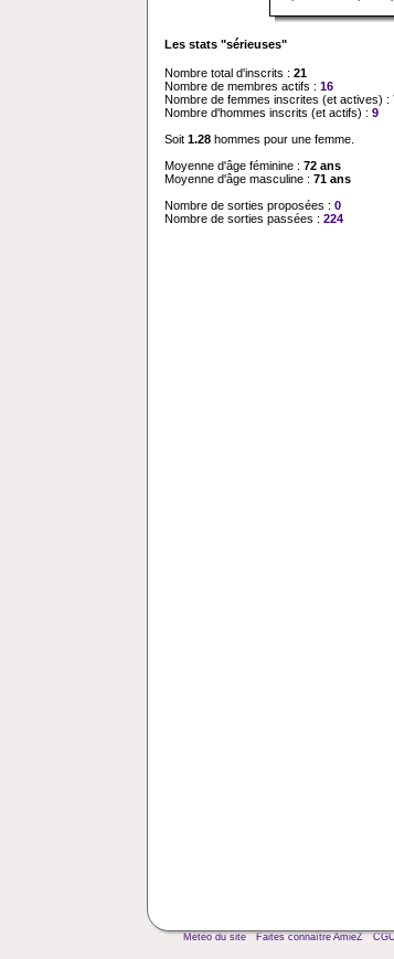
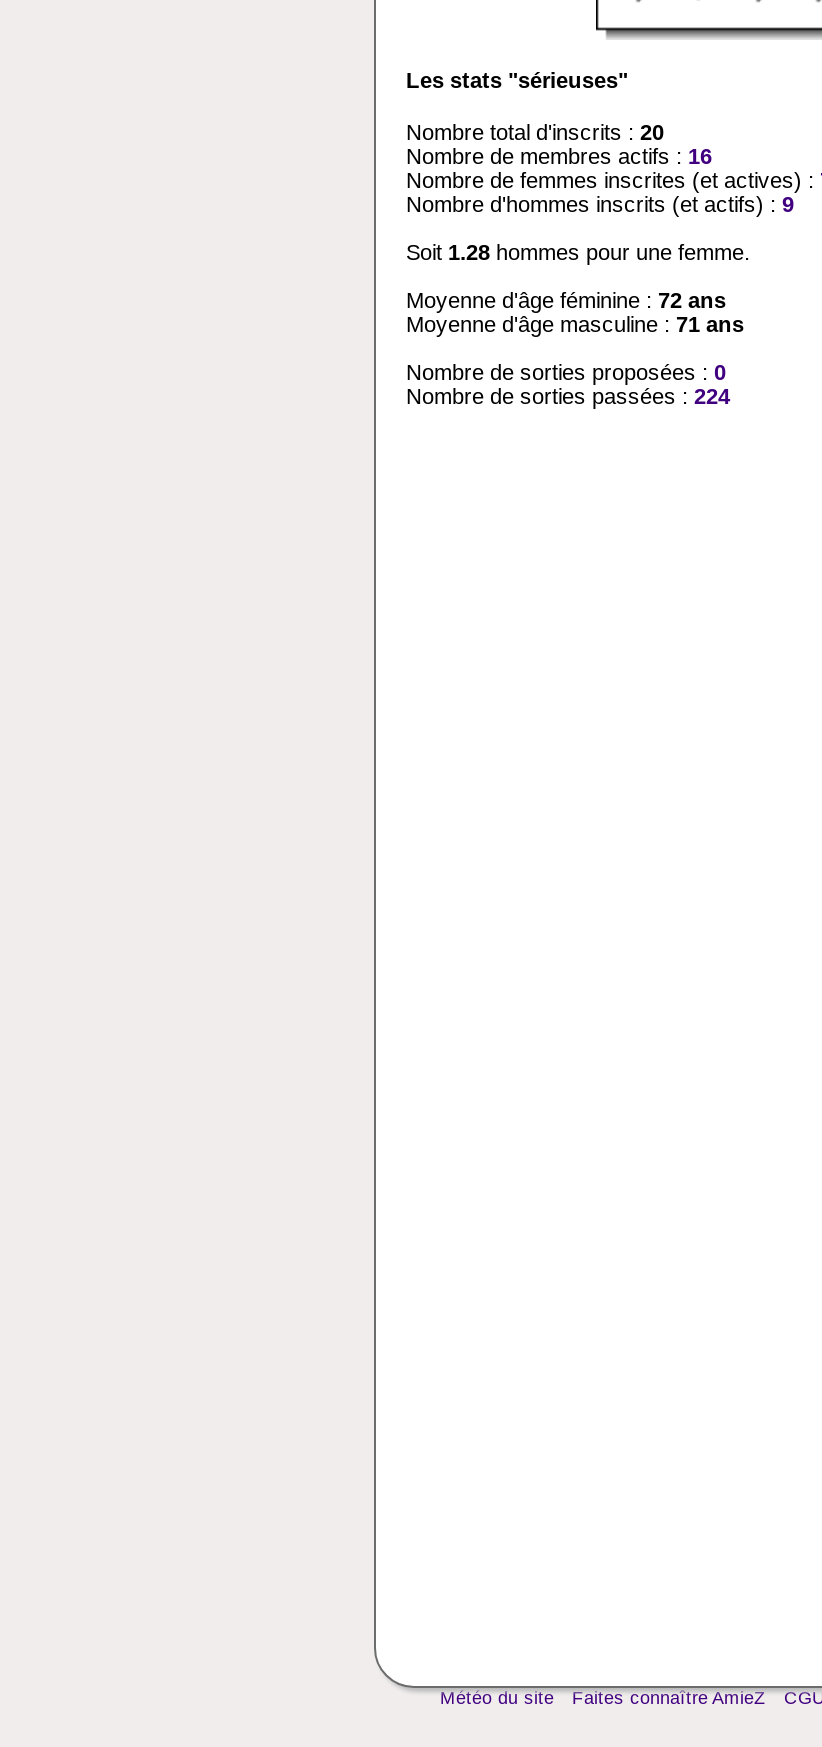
[164,66,307,79] Nombre total d'inscrits : 21 -> [406,120,664,144] Nombre total d'inscrits : 20

